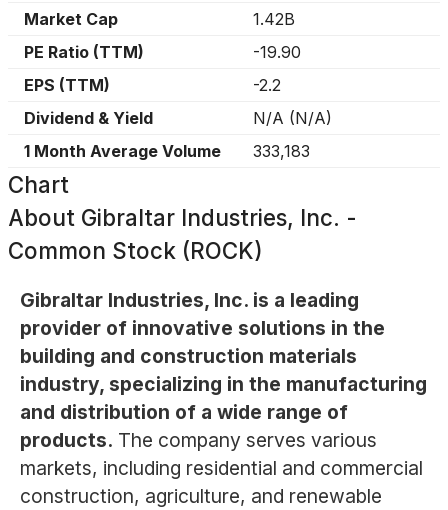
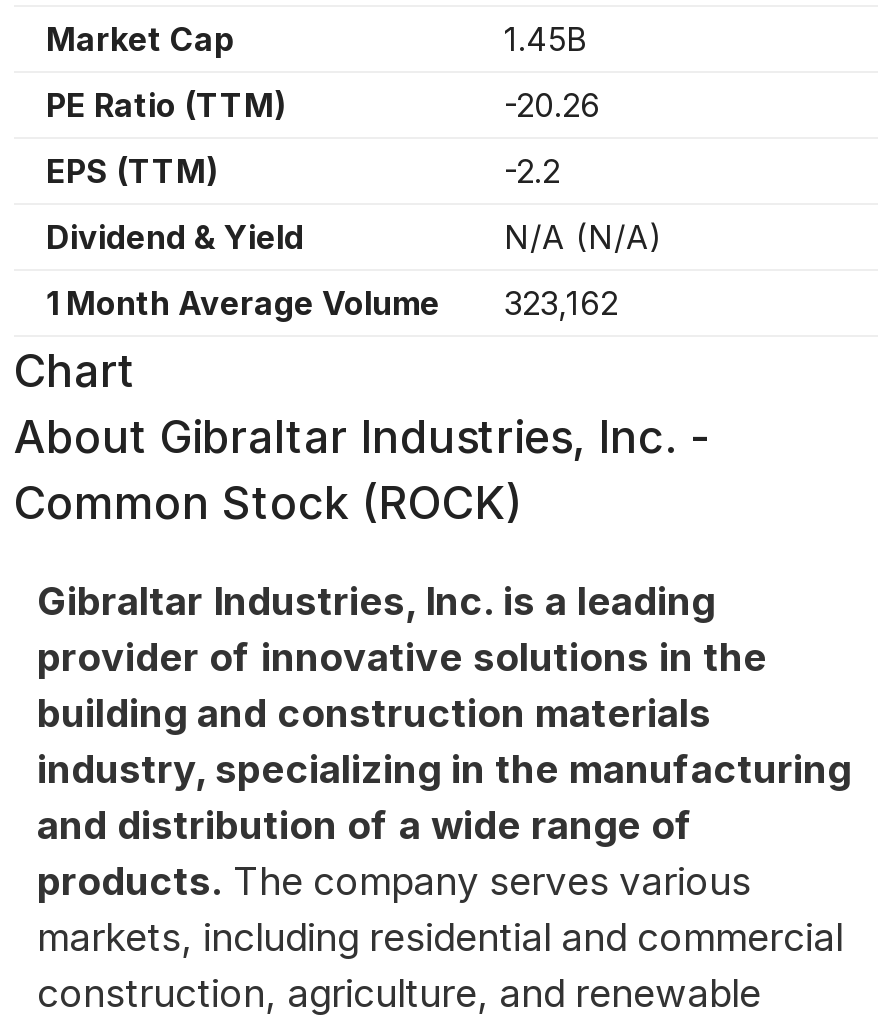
[253,9,295,29] 1.42B -> [504,19,588,59] 1.45B
[253,42,301,62] -19.90 -> [504,85,600,125] -20.26
[24,141,310,161] 1 Month Average Volume 333,183 -> [46,283,618,323] 1 Month Average Volume 323,162

